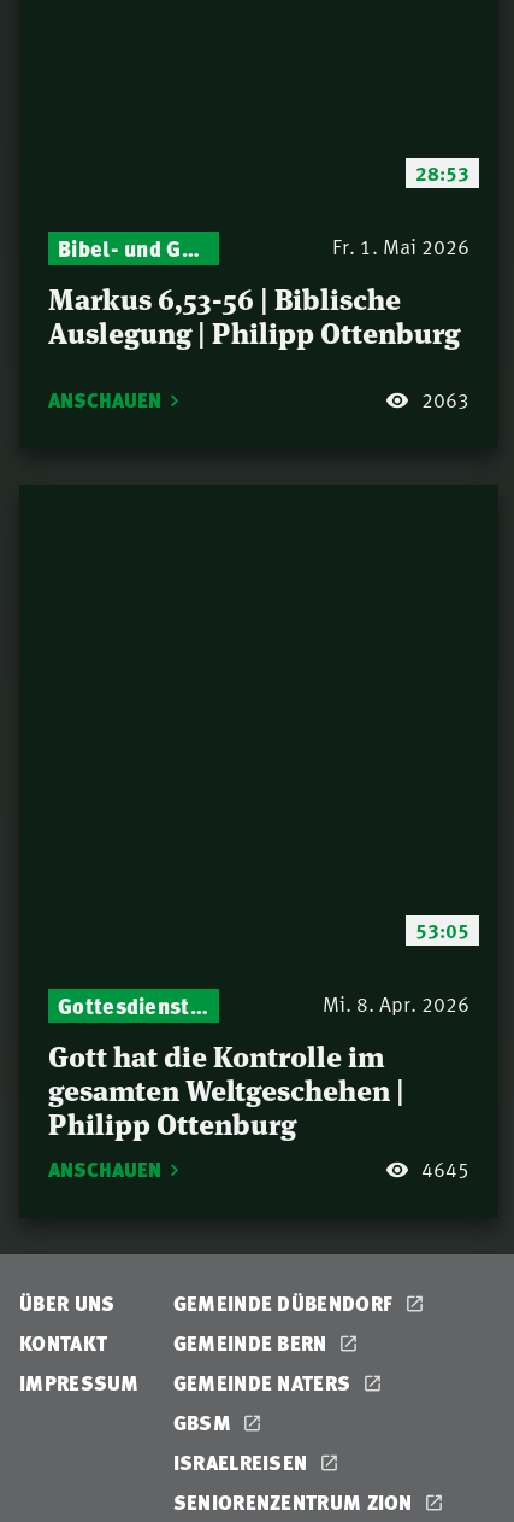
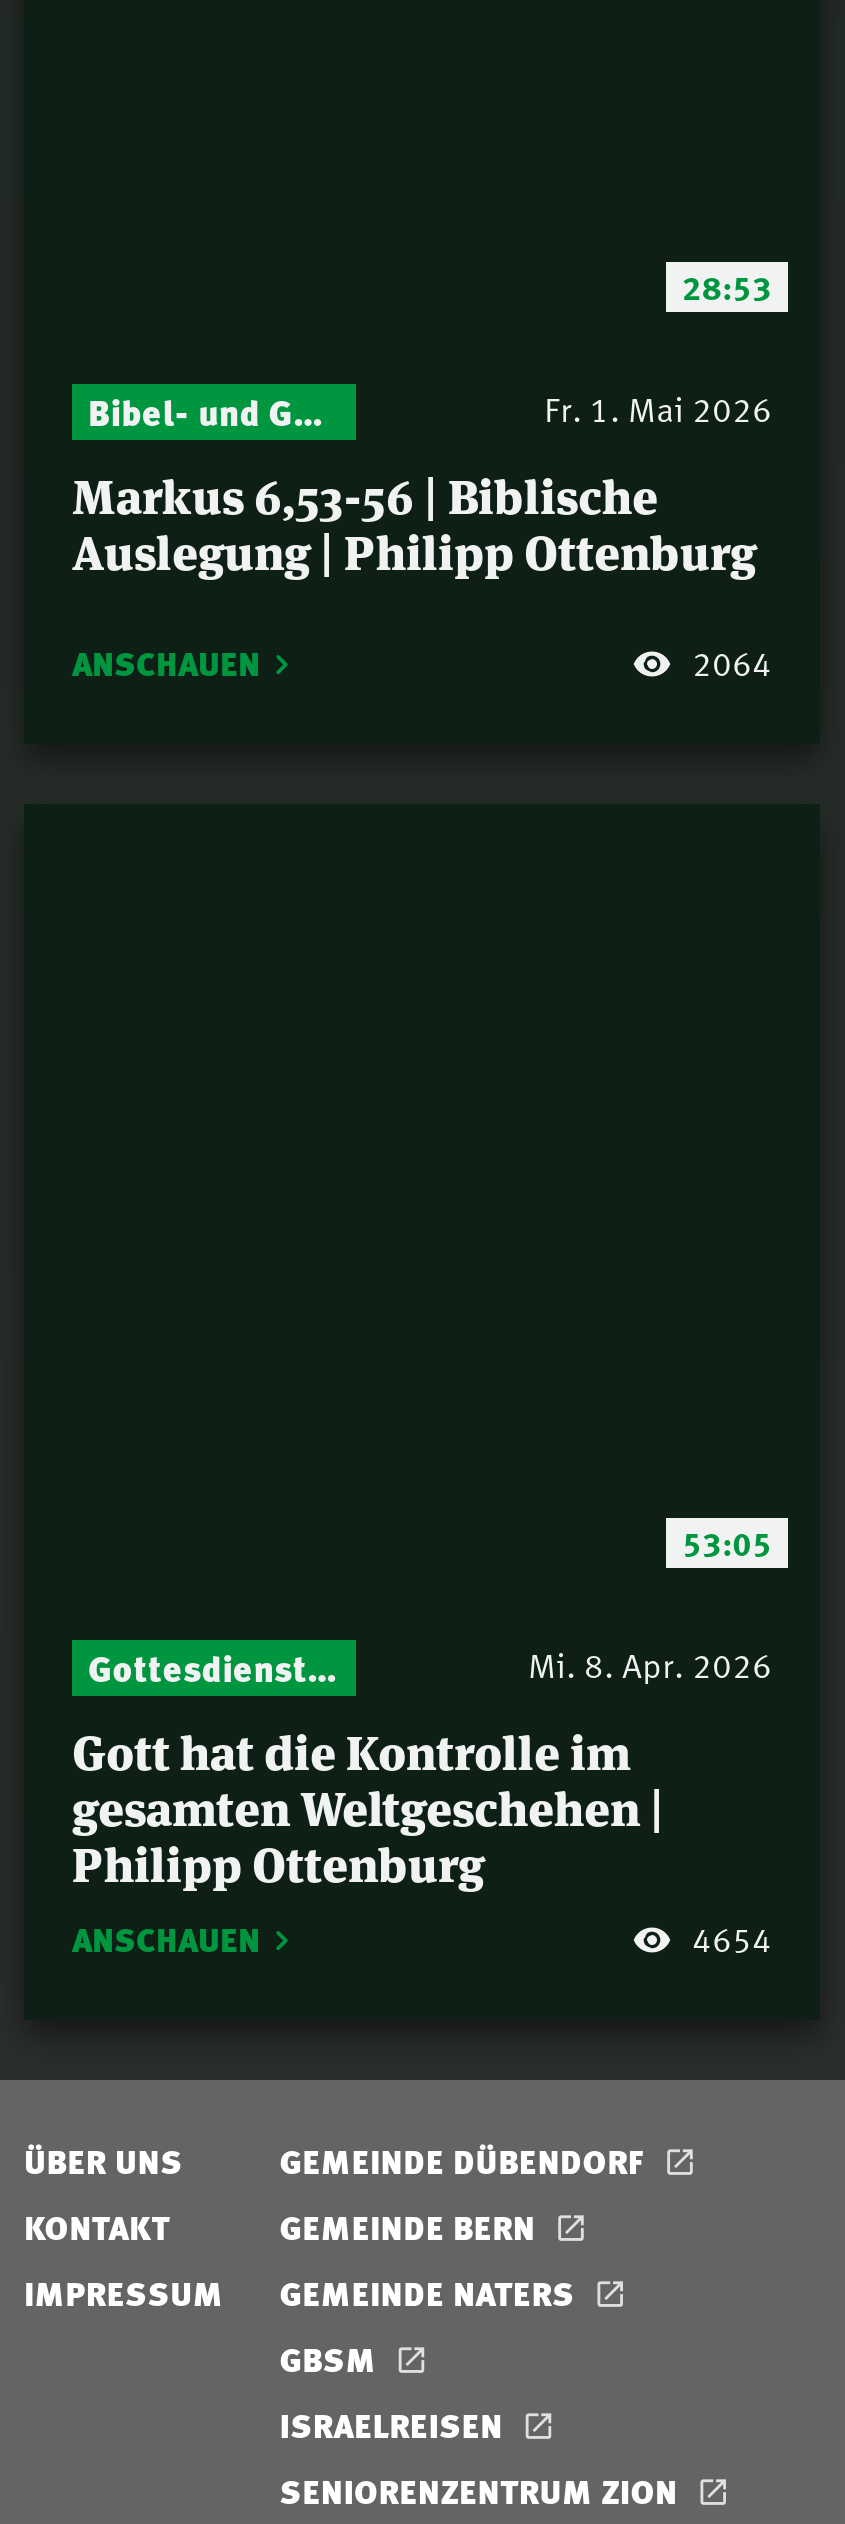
[421,385,469,414] 2063 -> [692,638,772,686] 2064
[421,1154,469,1183] 4645 -> [692,1914,772,1962] 4654

